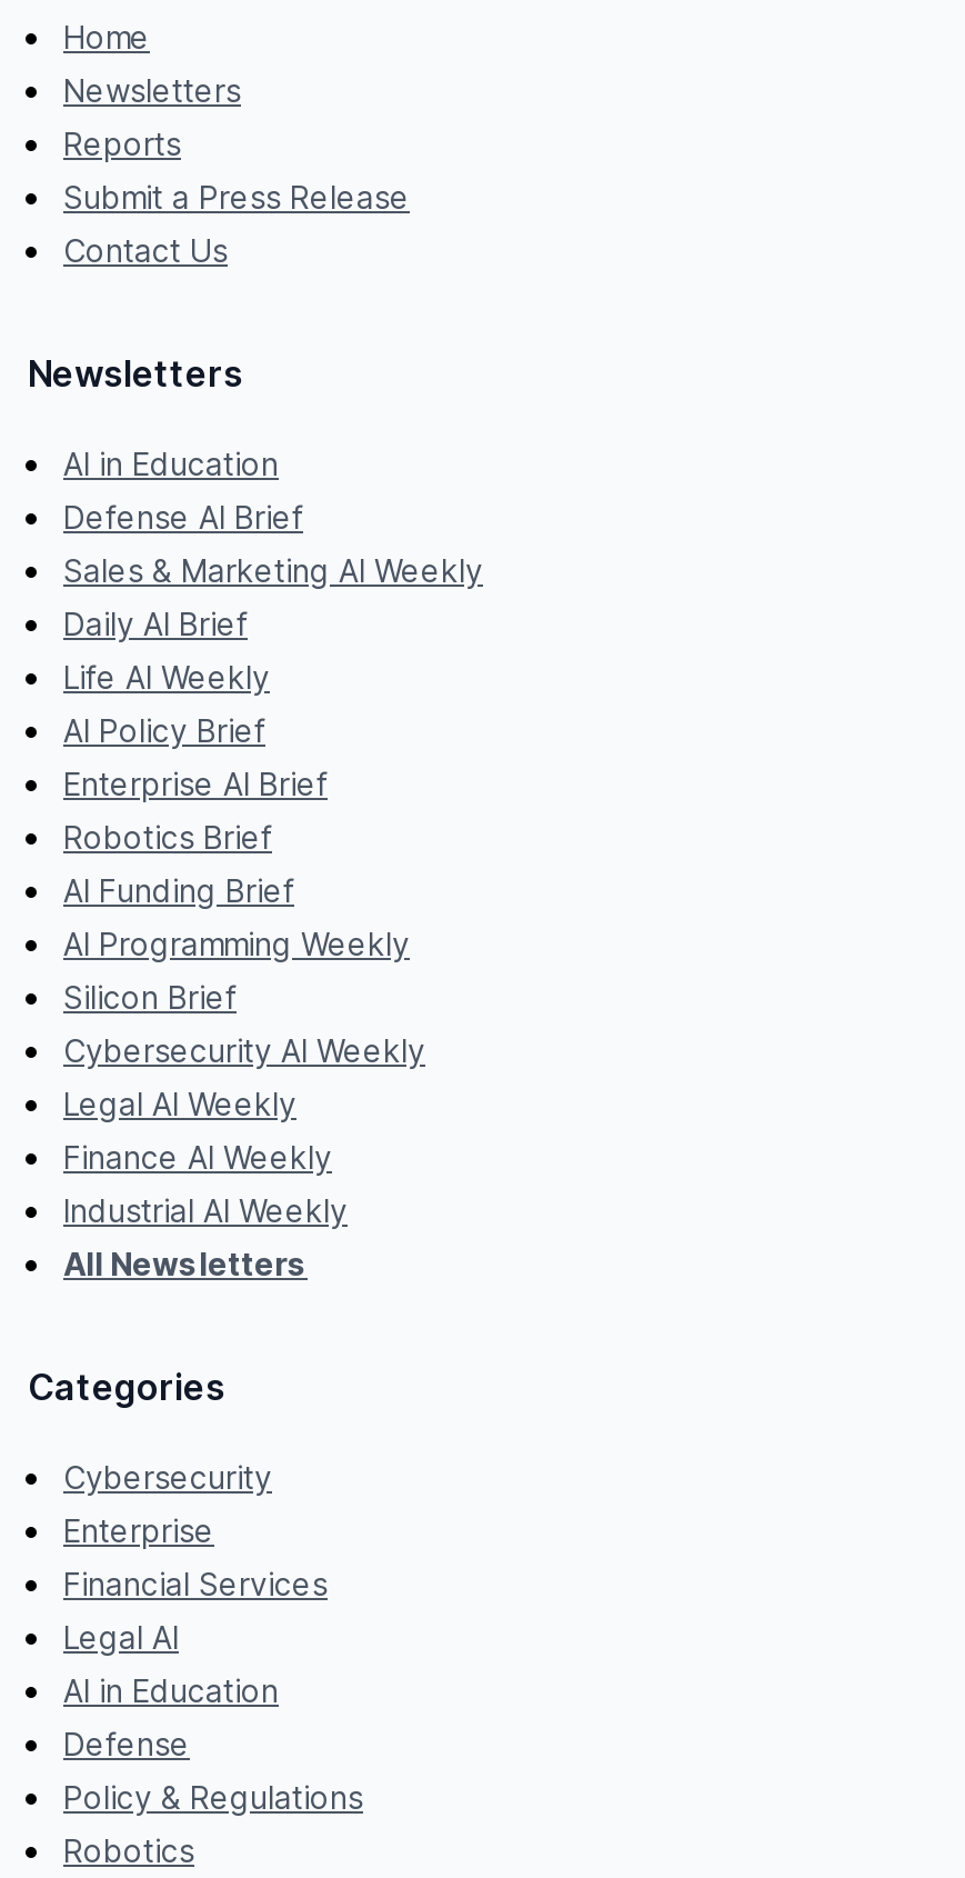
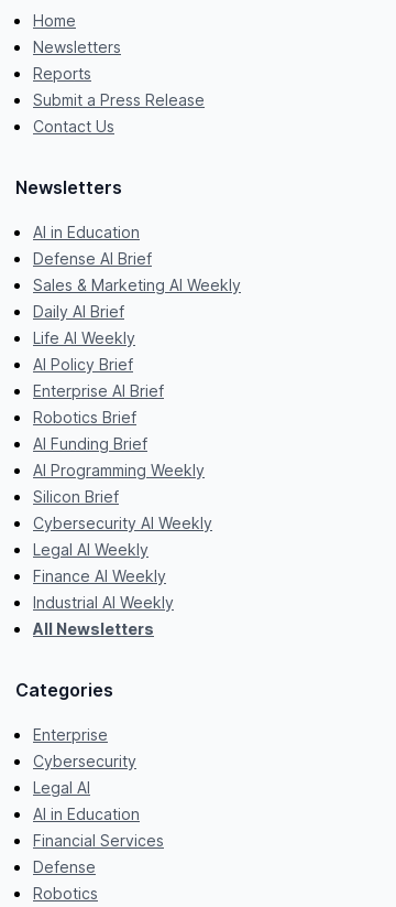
moved [63,1459,272,1496] -> [33,752,136,771]: Cybersecurity
moved [63,1565,328,1603] -> [33,831,164,850]: Financial Services
[63,1779,363,1816] Policy & Regulations -> none

